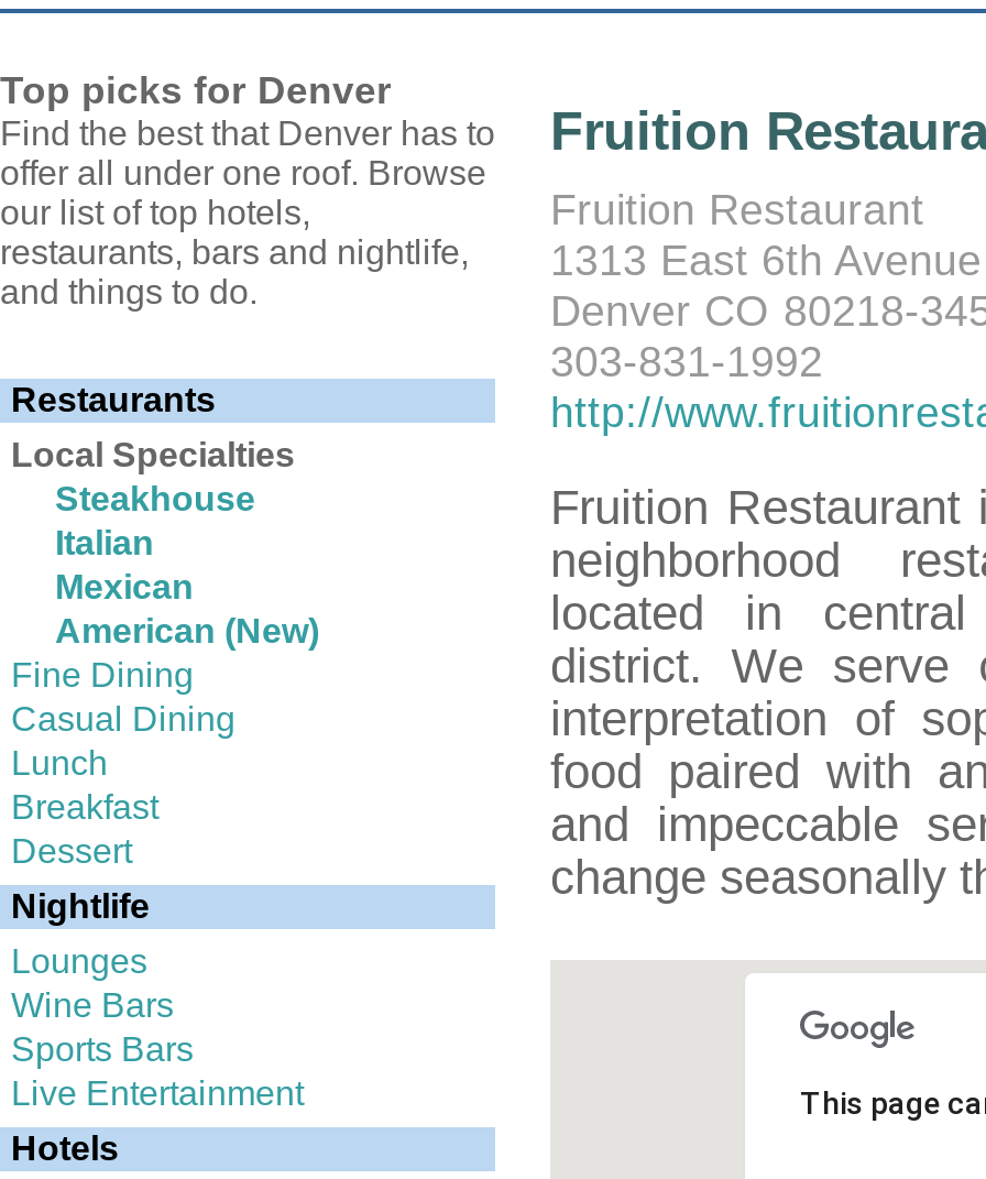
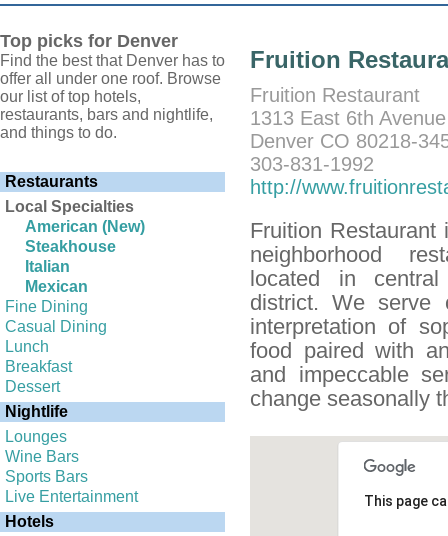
moved [55,480,255,605] -> [25,238,116,295]: Steakhouse | Italian | Mexican
moved [55,612,319,649] -> [25,218,145,235]: American (New)

